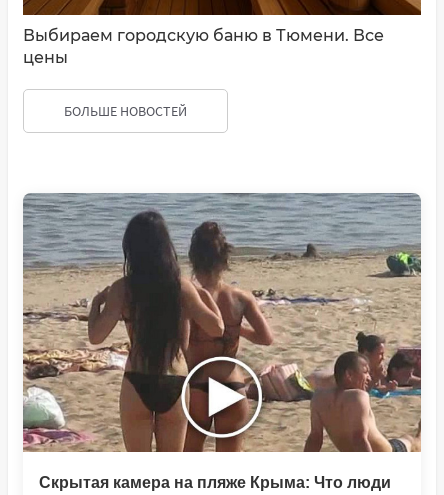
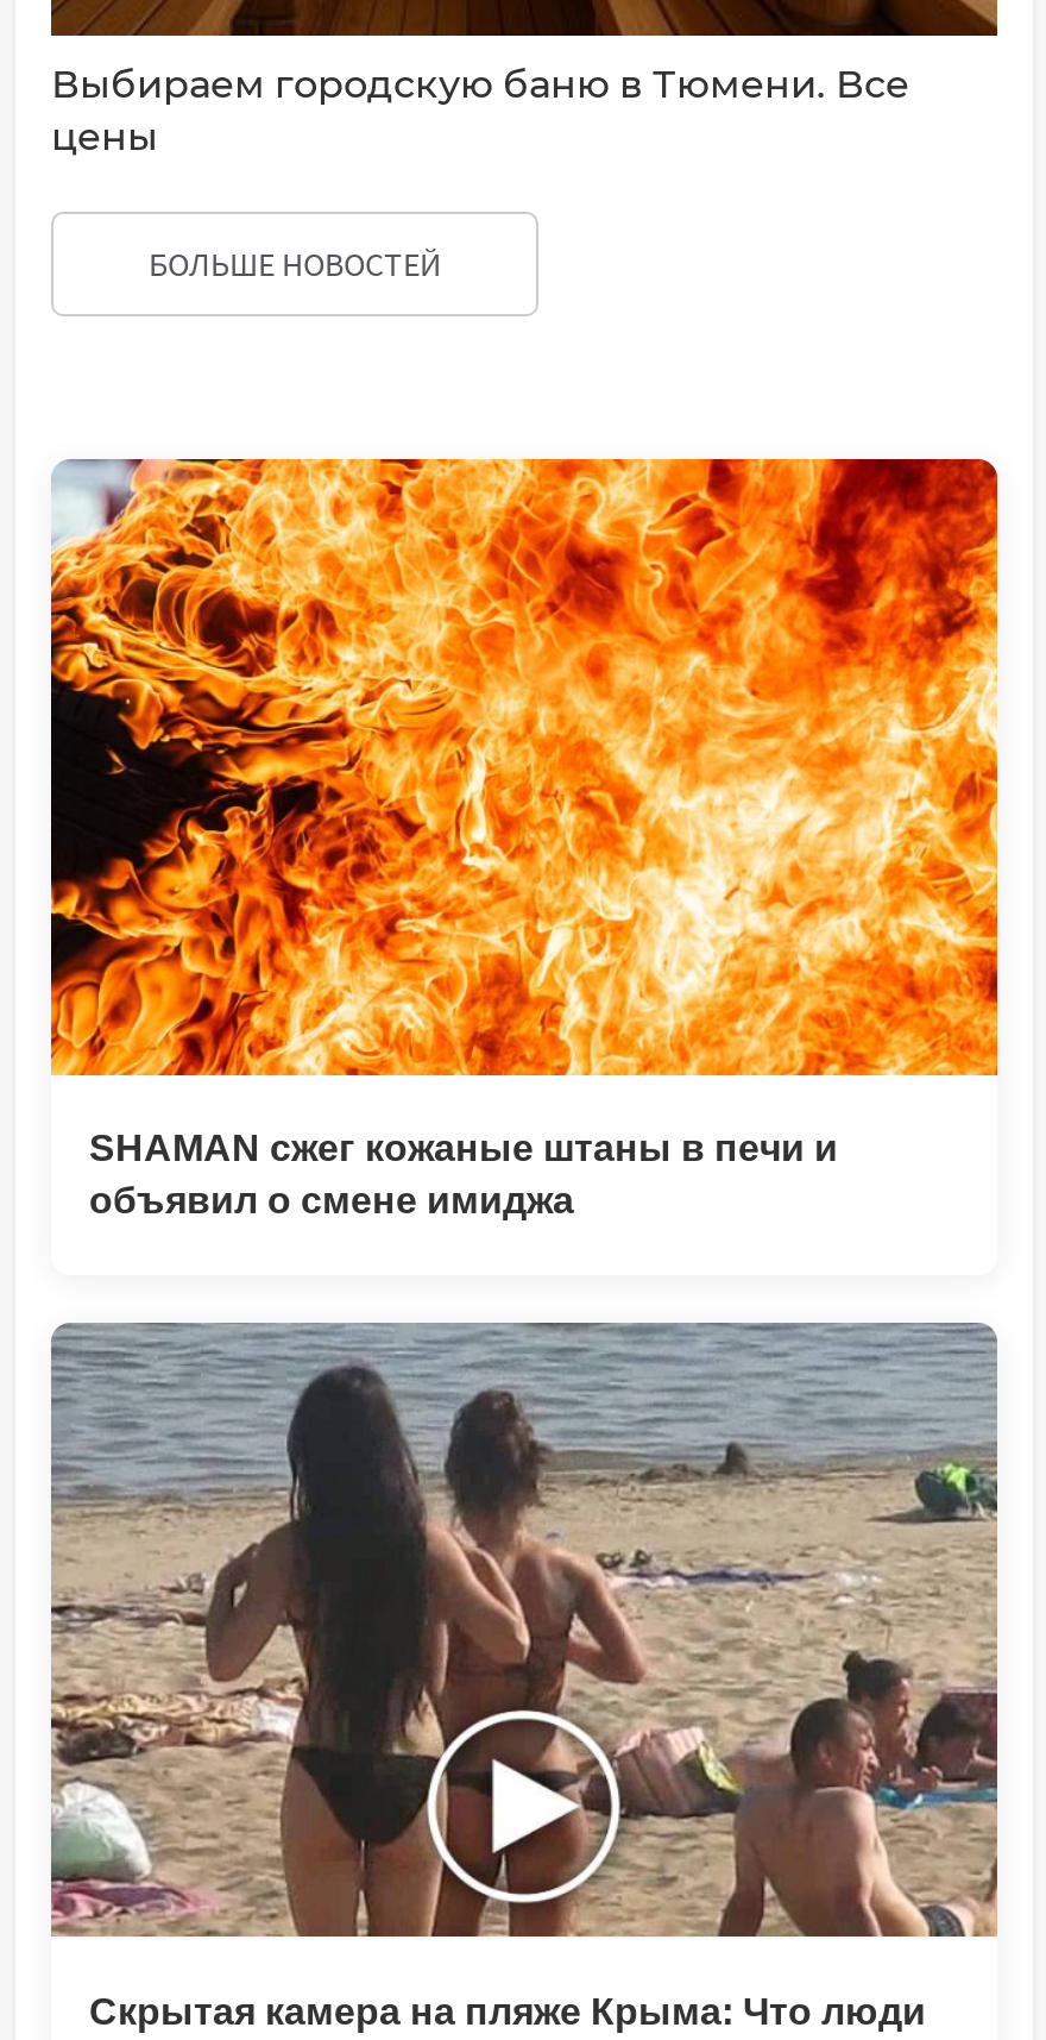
none -> [49,457,1000,1220] [image] | SHAMAN сжег кожаные штаны в печи и | объявил о смене имиджа

